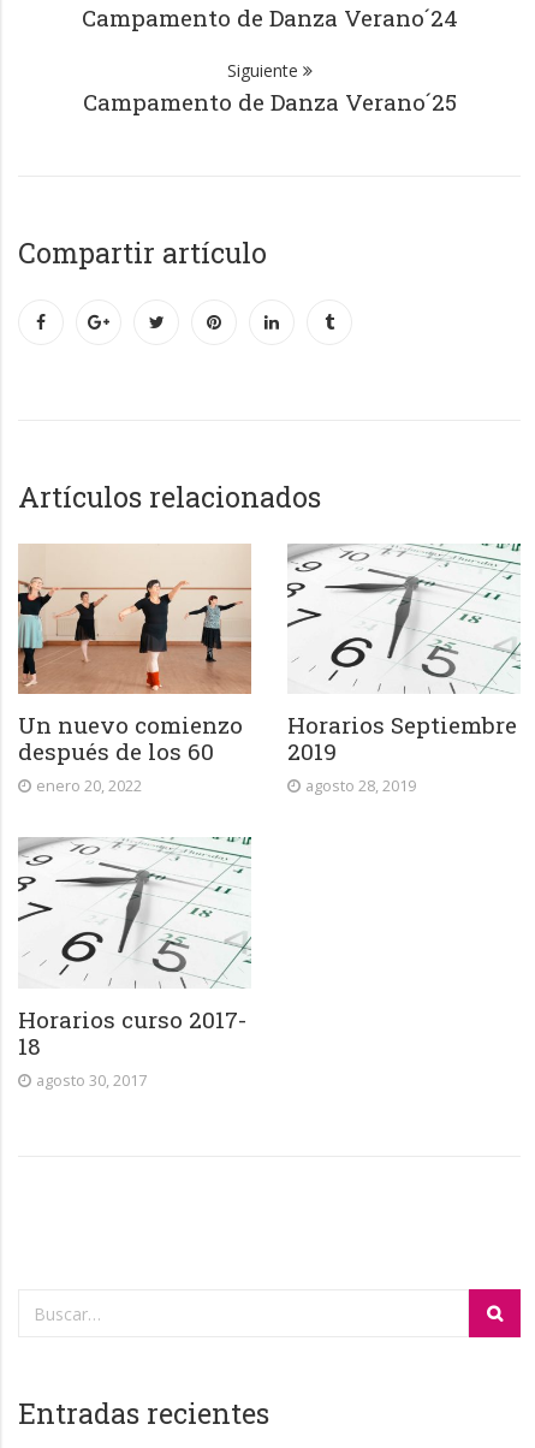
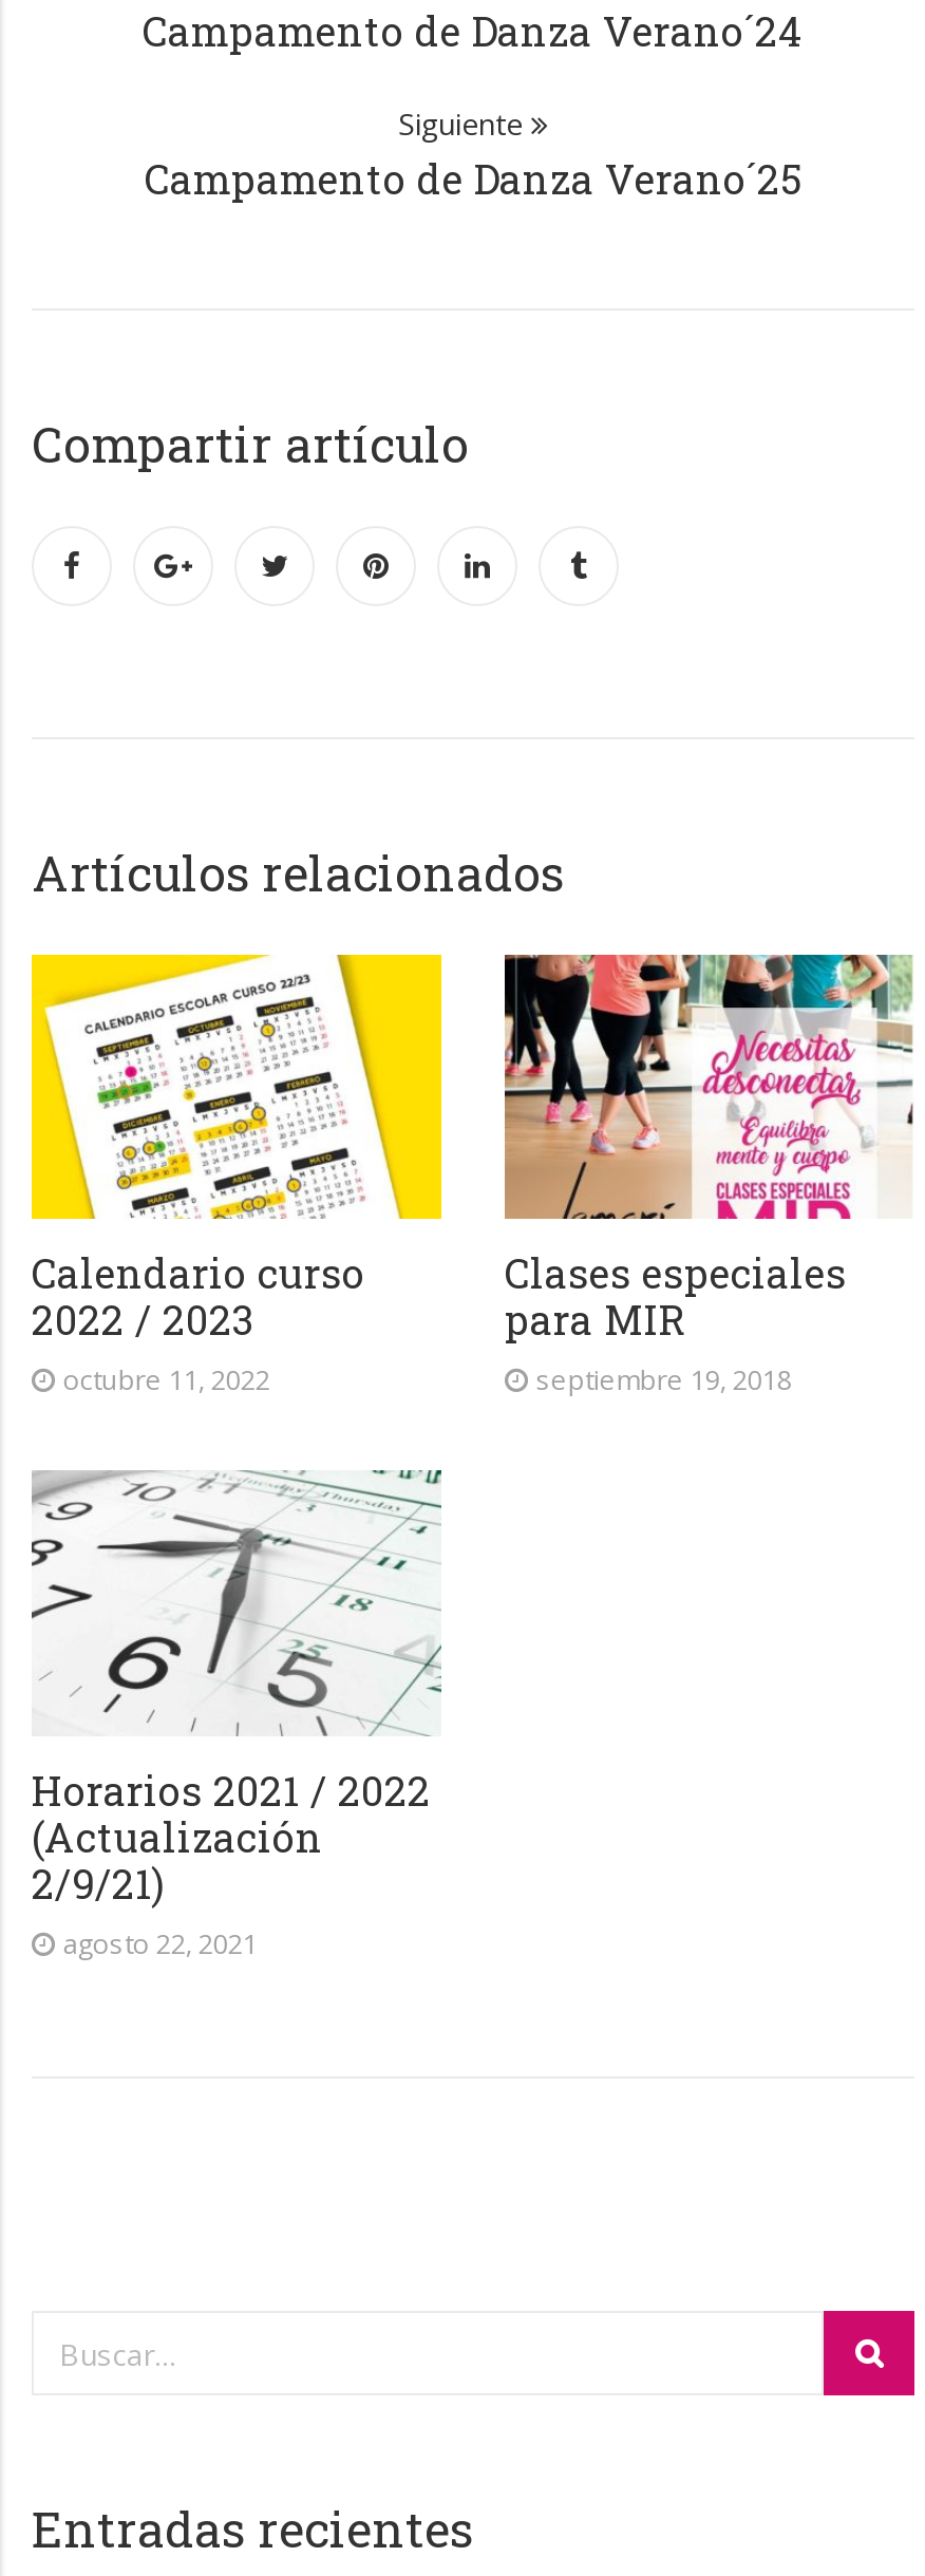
[17,544,252,797] [image] | Un nuevo comienzo | después de los 60 | enero 20, 2022 -> [30,953,443,1399] [image] | Calendario curso | 2022 / 2023 | octubre 11, 2022
[287,542,522,797] [image] | Horarios Septiembre | 2019 | agosto 28, 2019 -> [503,953,914,1399] [image] | Clases especiales | para MIR | septiembre 19, 2018
[18,1004,246,1091] Horarios curso 2017- | 18 | agosto 30, 2017 -> [32,1764,431,1962] Horarios 2021 / 2022 | (Actualización | 2/9/21) | agosto 22, 2021

